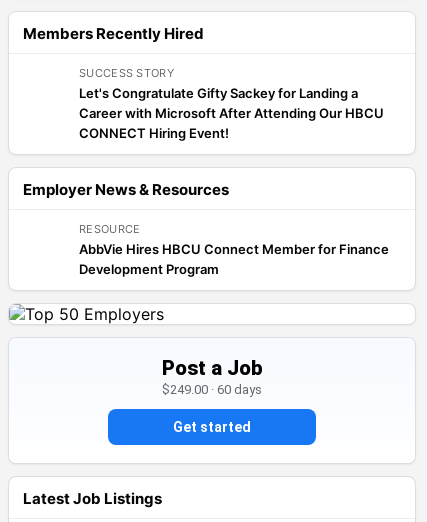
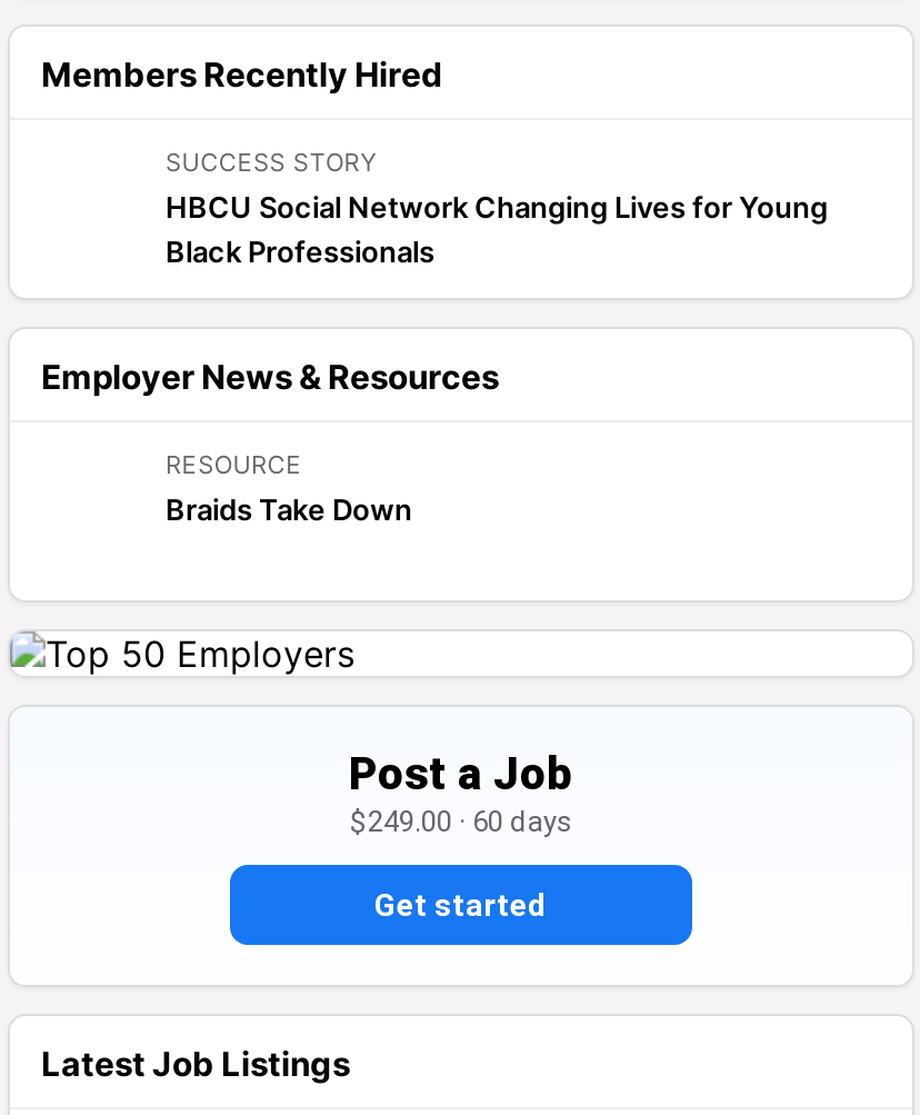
[79,85,384,141] Let's Congratulate Gifty Sackey for Landing a | Career with Microsoft After Attending Our HBCU | CONNECT Hiring Event! -> [166,189,828,269] HBCU Social Network Changing Lives for Young | Black Professionals
[79,241,389,277] AbbVie Hires HBCU Connect Member for Finance | Development Program -> [166,491,412,527] Braids Take Down

